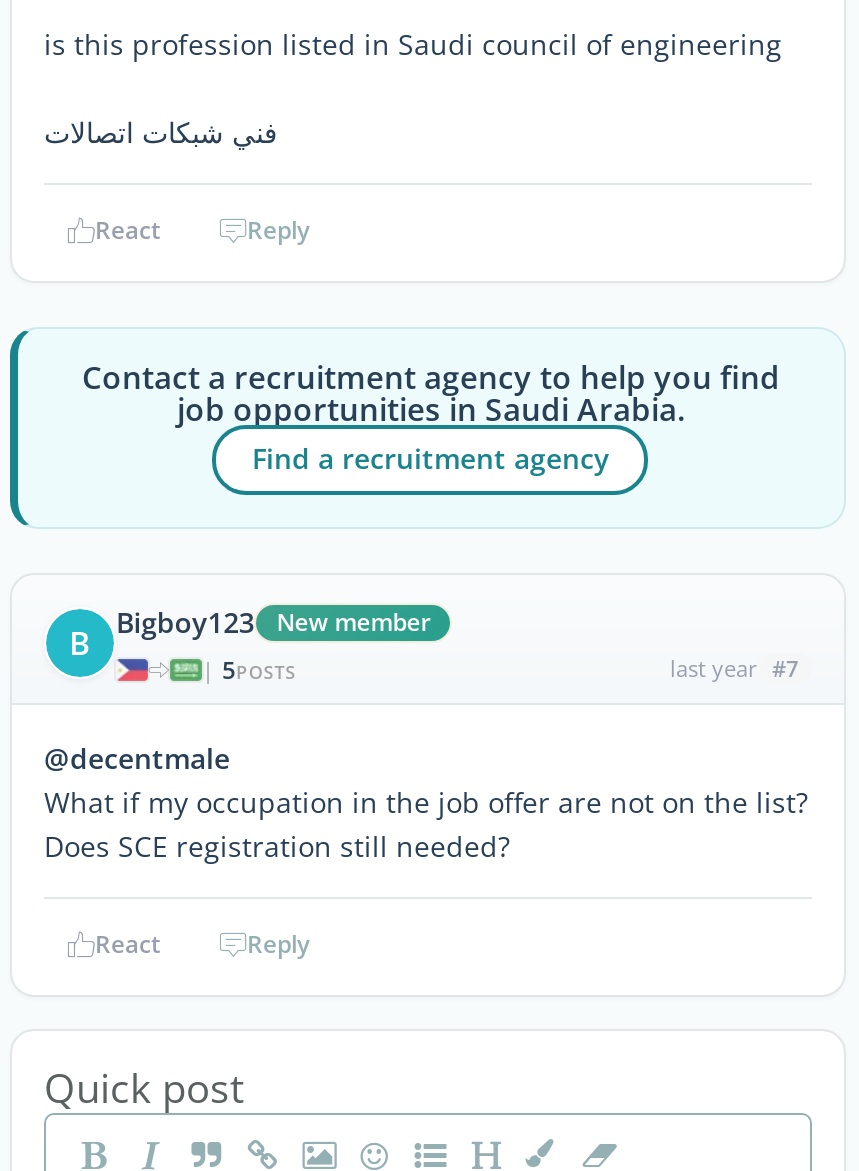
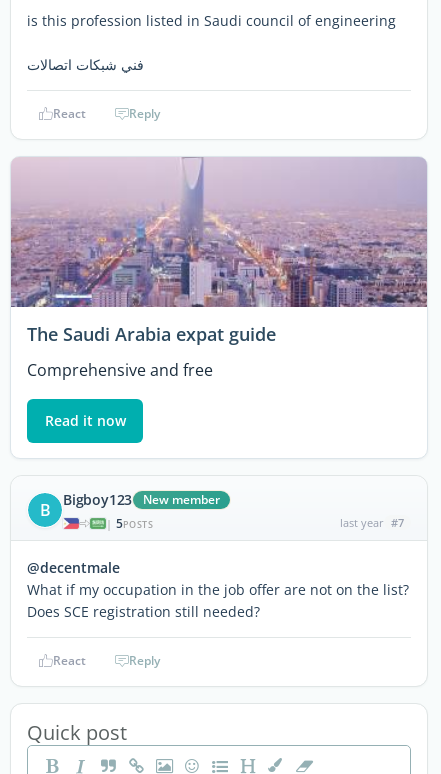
[8,325,842,531] [image] | Contact a recruitment agency to help you find | job opportunities in Saudi Arabia. | Find a recruitment agency -> [10,156,428,430] [image] | The Saudi Arabia expat guide | Comprehensive and free | Read it now

